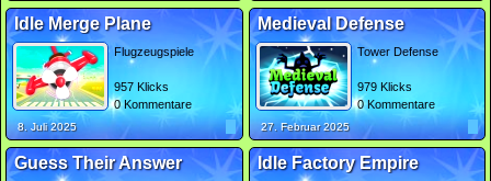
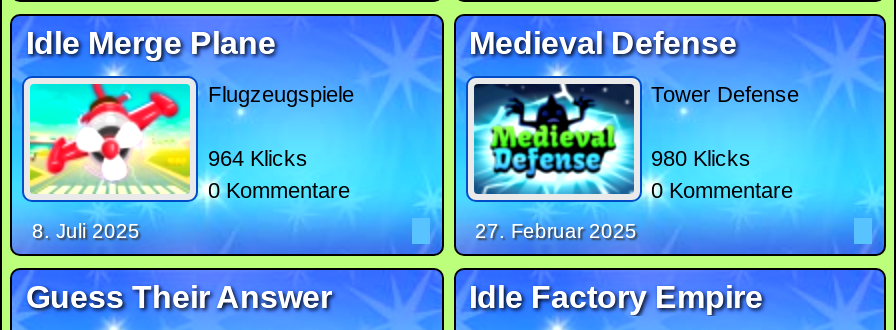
[114,80,169,93] 957 Klicks -> [208,146,308,170] 964 Klicks
[357,80,412,93] 979 Klicks -> [651,146,751,170] 980 Klicks

